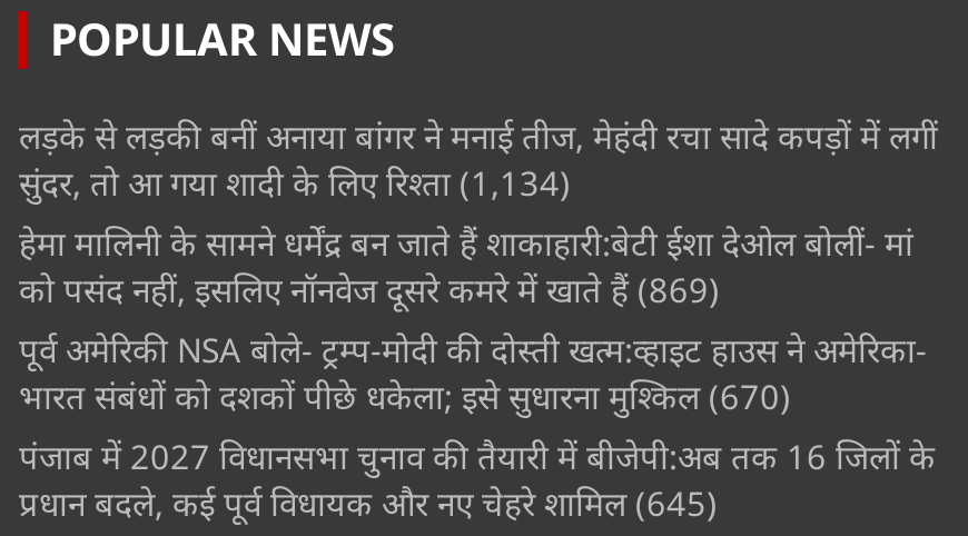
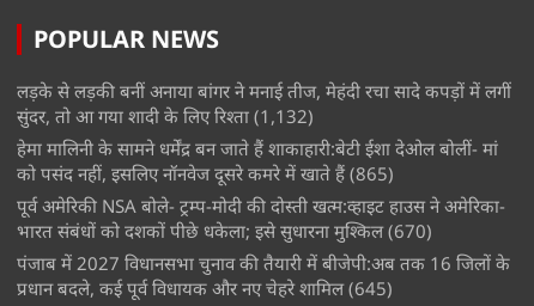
[19,161,571,206] सुंदर, तो आ गया शादी के लिए रिश्ता (1,134) -> [17,104,314,128] सुंदर, तो आ गया शादी के लिए रिश्ता (1,132)
[19,268,720,312] को पसंद नहीं, इसलिए नॉनवेज दूसरे कमरे में खाते हैं (869) -> [17,162,394,186] को पसंद नहीं, इसलिए नॉनवेज दूसरे कमरे में खाते हैं (865)

